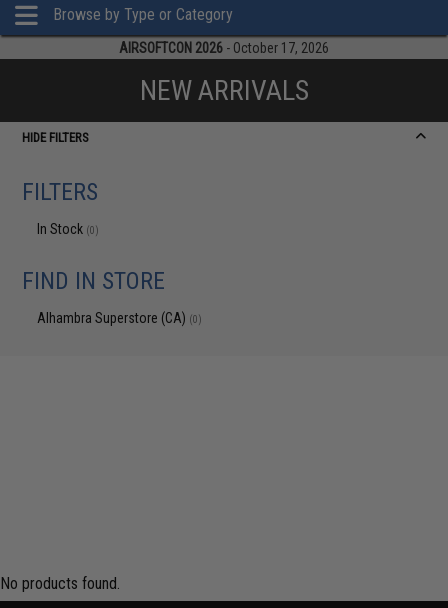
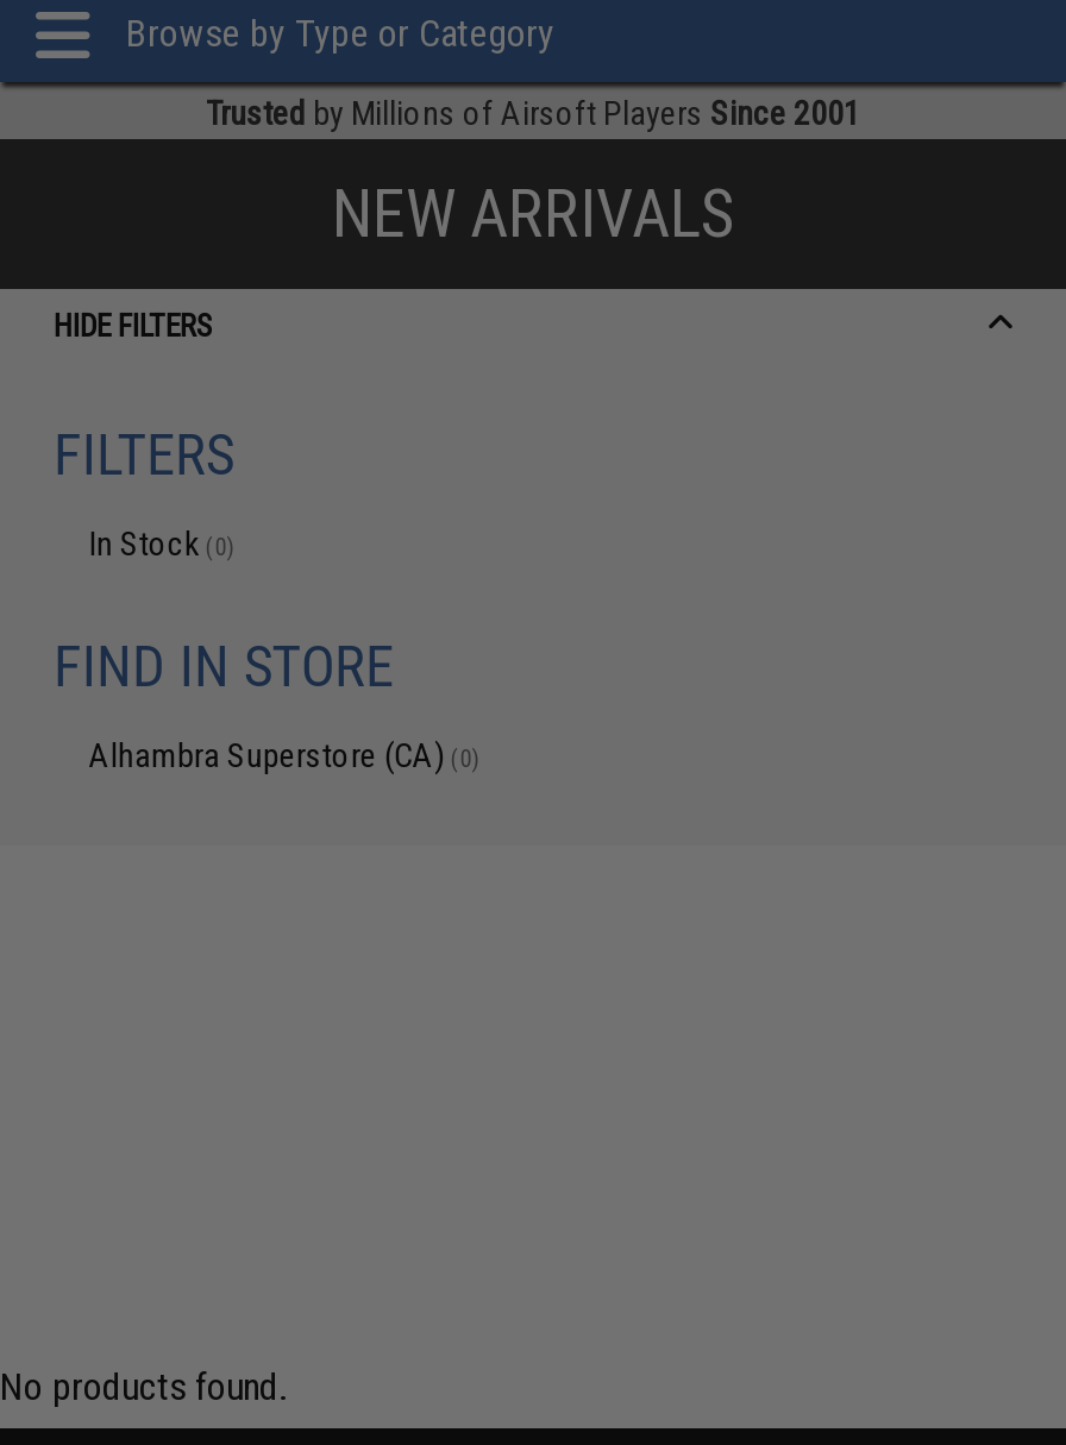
[119,40,329,56] AIRSOFTCON 2026 - October 17, 2026 -> [206,94,860,132] Trusted by Millions of Airsoft Players Since 2001

